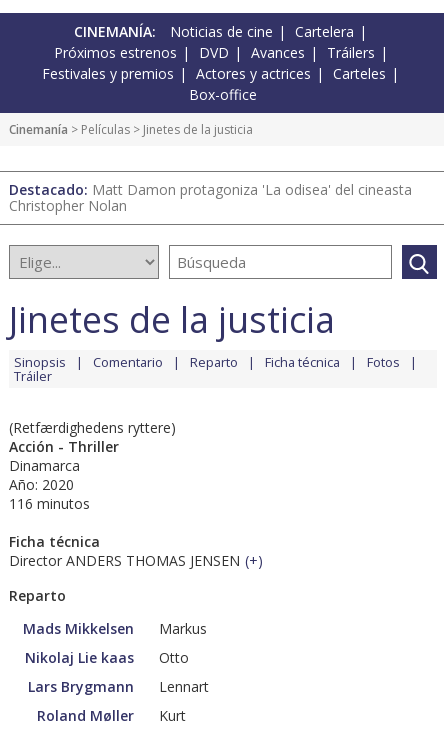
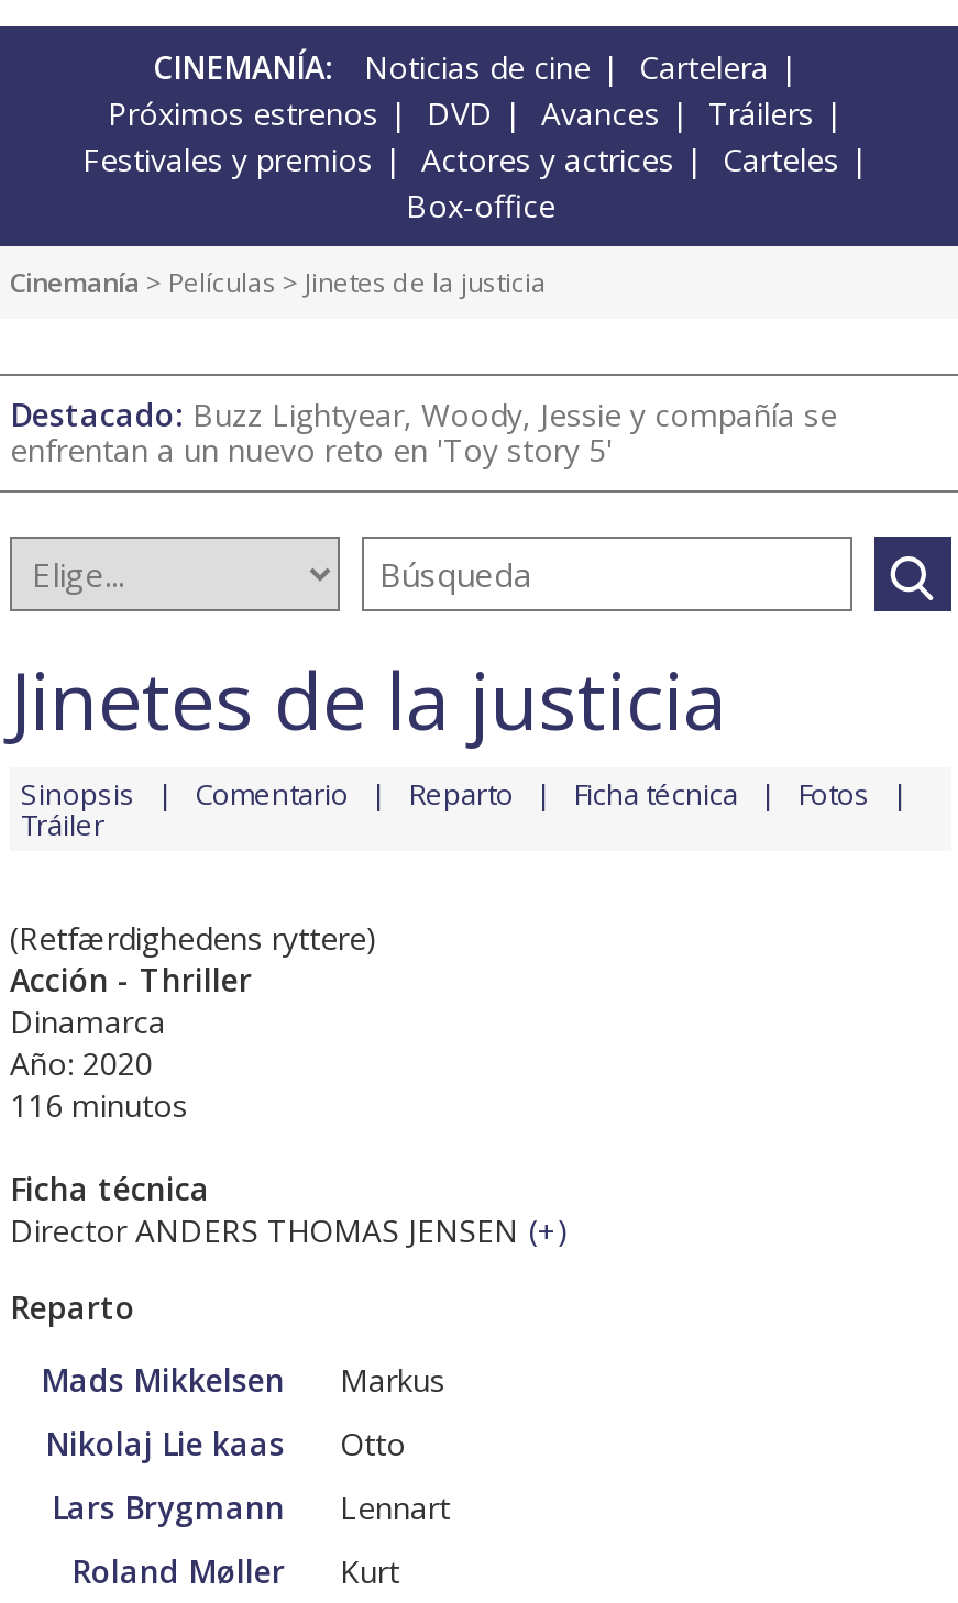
[9,180,412,215] Destacado: Matt Damon protagoniza 'La odisea' del cineasta | Christopher Nolan -> [10,394,837,471] Destacado: Buzz Lightyear, Woody, Jessie y compañía se | enfrentan a un nuevo reto en 'Toy story 5'

